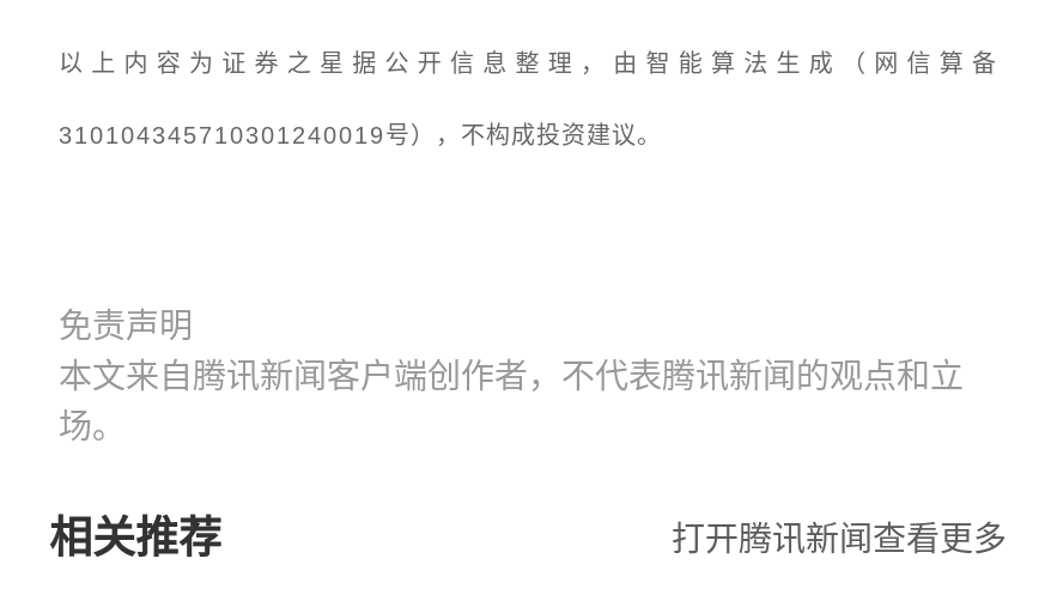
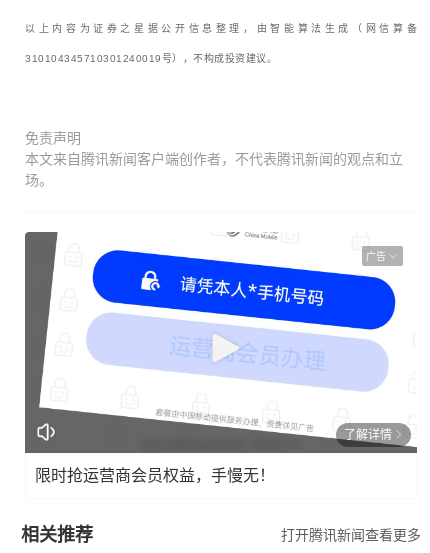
none -> [24,231,418,454] [image] | 广告
none -> [35,427,392,483] 了解详情 | 限时抢运营商会员权益，手慢无！

